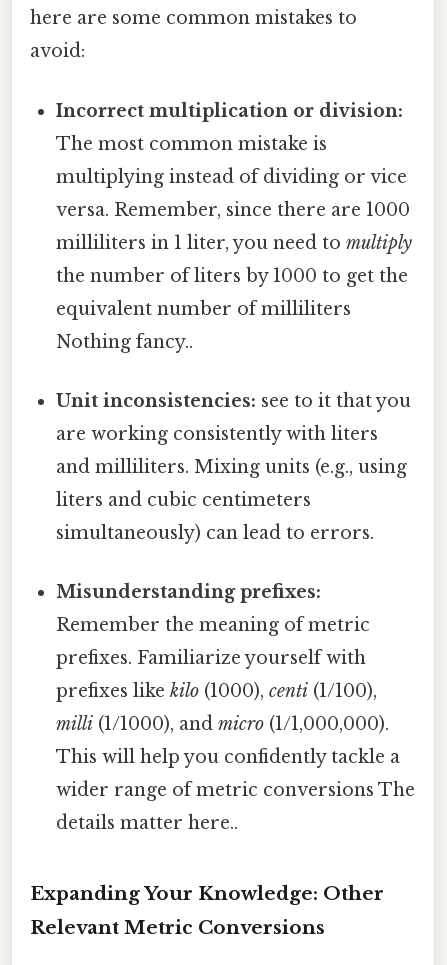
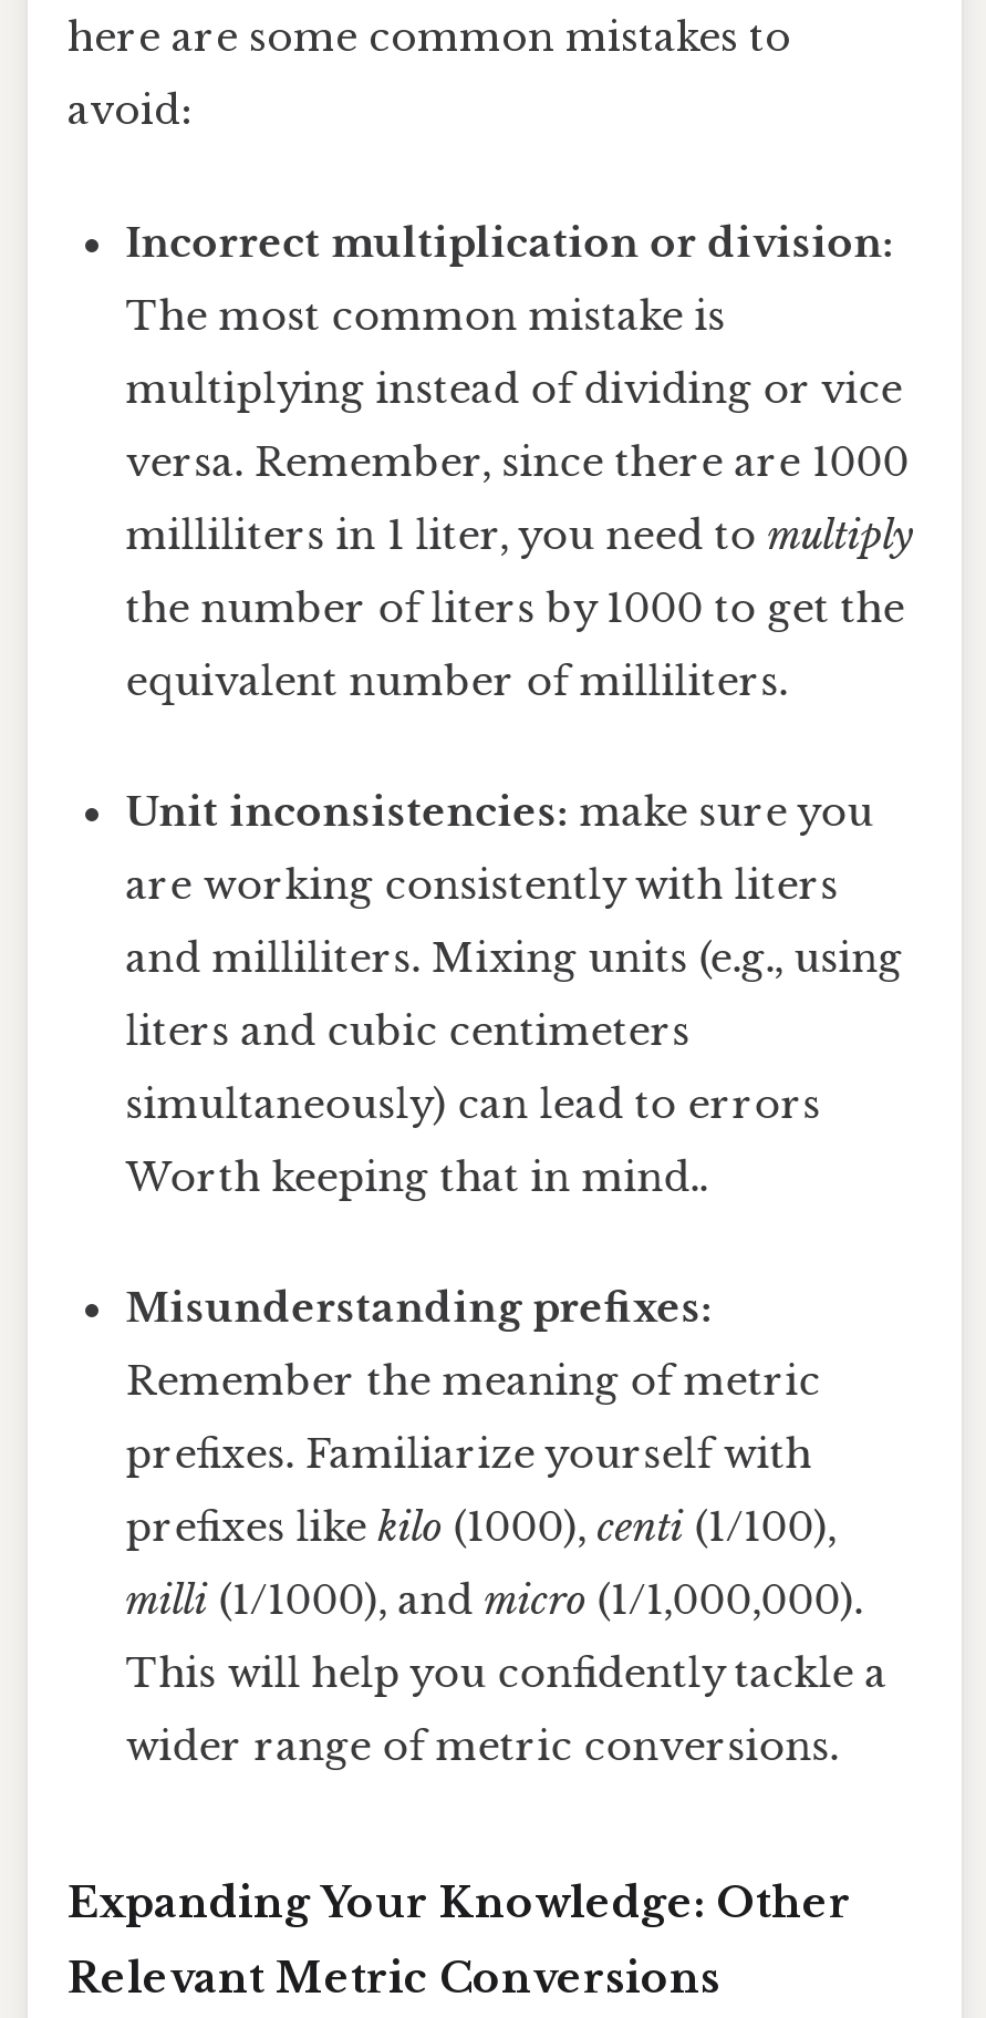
[56,298,411,412] equivalent number of milliliters | Nothing fancy.. | Unit inconsistencies: see to it that you -> [125,657,874,837] equivalent number of milliliters. | Unit inconsistencies: make sure you
[56,522,374,544] simultaneously) can lead to errors. -> [125,1080,820,1202] simultaneously) can lead to errors | Worth keeping that in mind..
[56,779,415,834] wider range of metric conversions The | details matter here.. -> [125,1723,838,1771] wider range of metric conversions.

